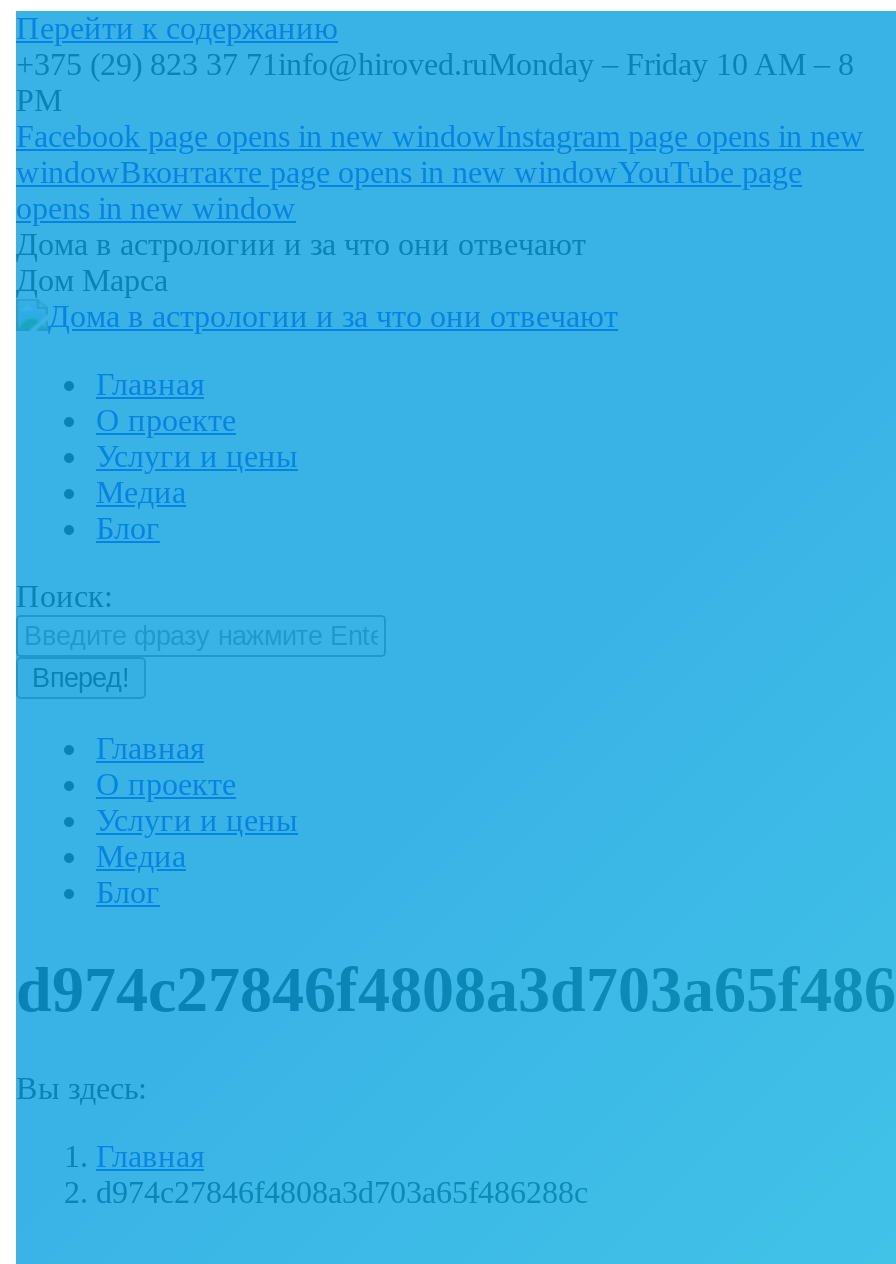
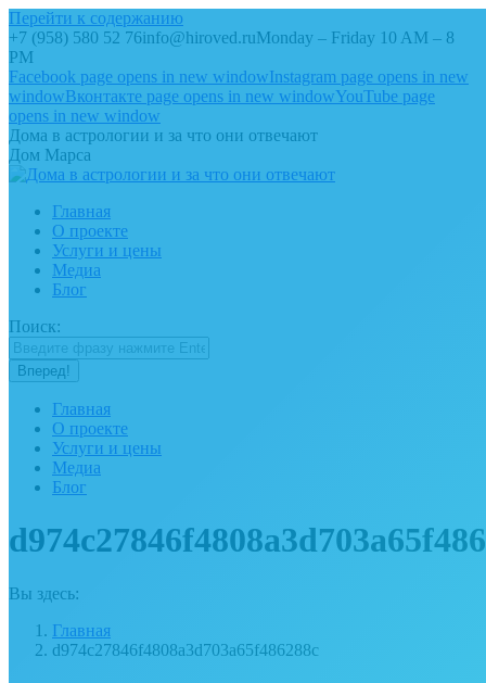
[16,47,854,81] +375 (29) 823 37 71 info@hiroved.ruMonday – Friday 10 AM – 8 -> [9,28,455,47] +7 (958) 580 52 76 info@hiroved.ruMonday – Friday 10 AM – 8

